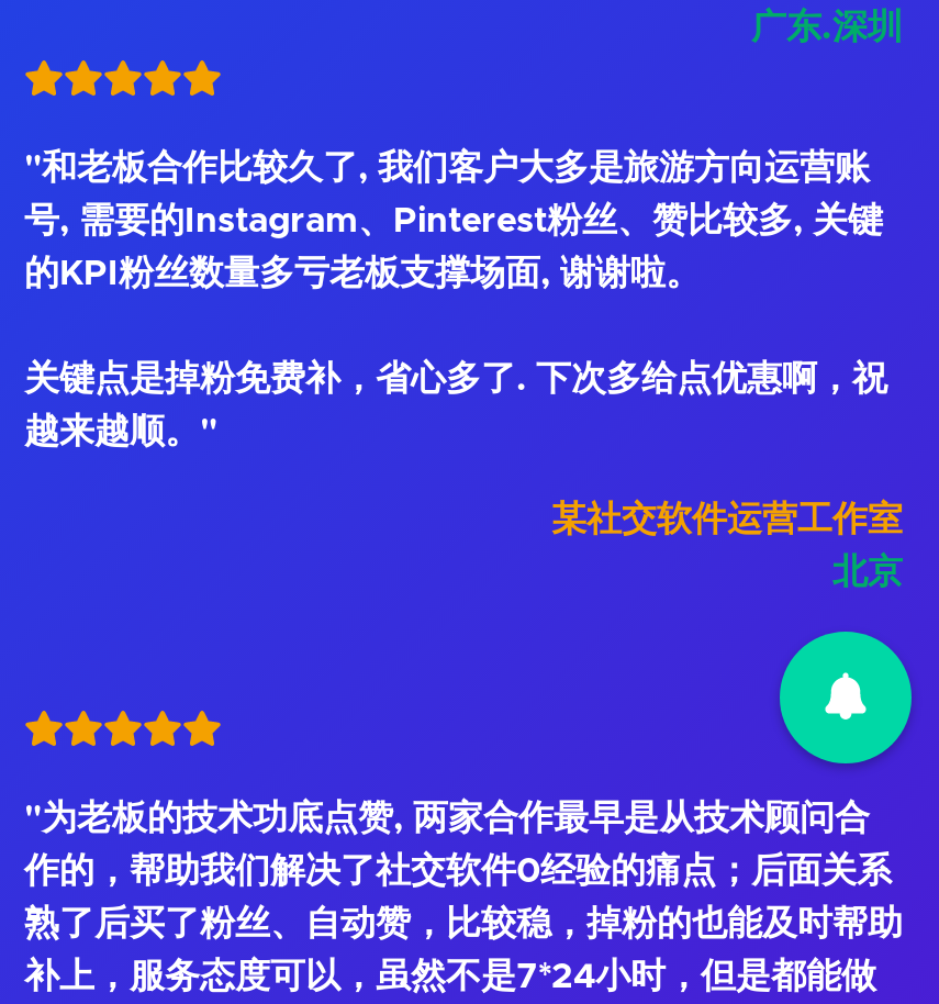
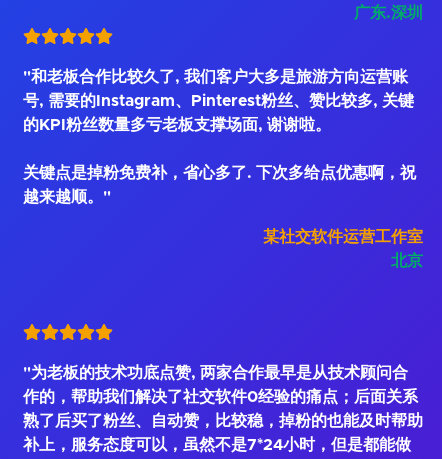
[778,629,914,768] [image] -> none

